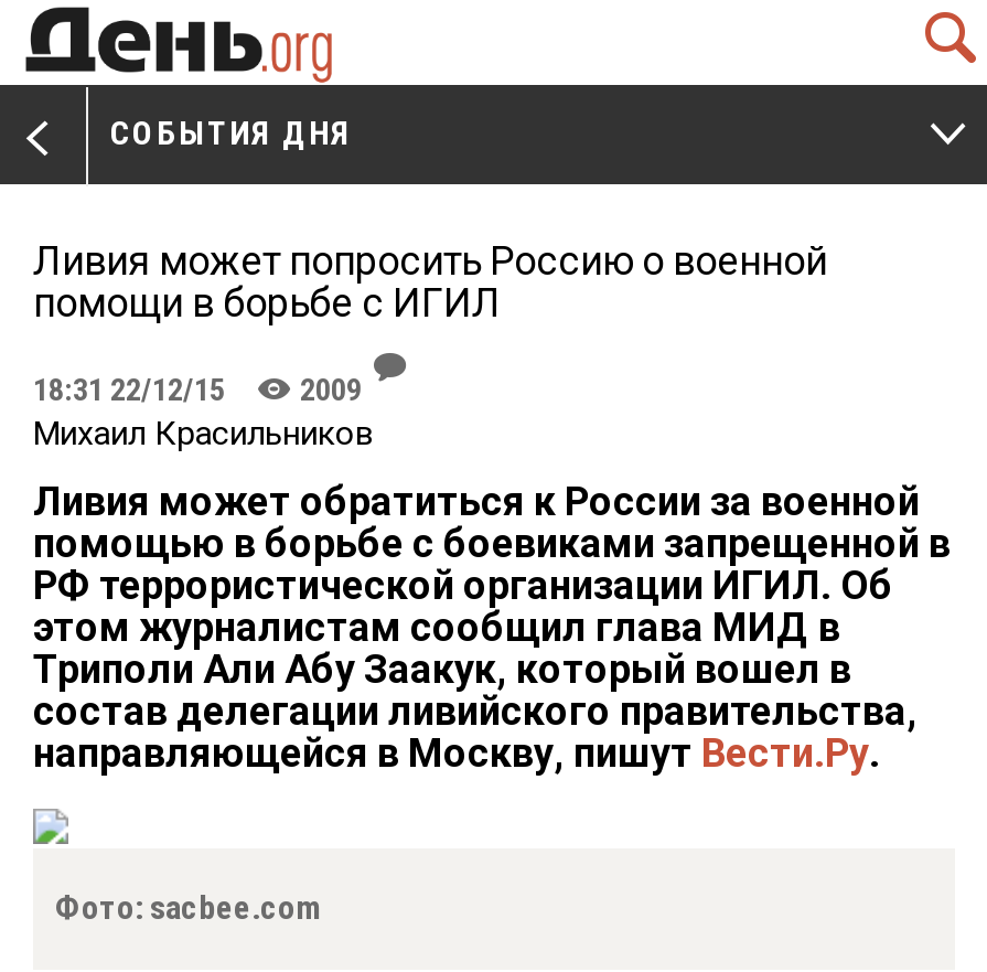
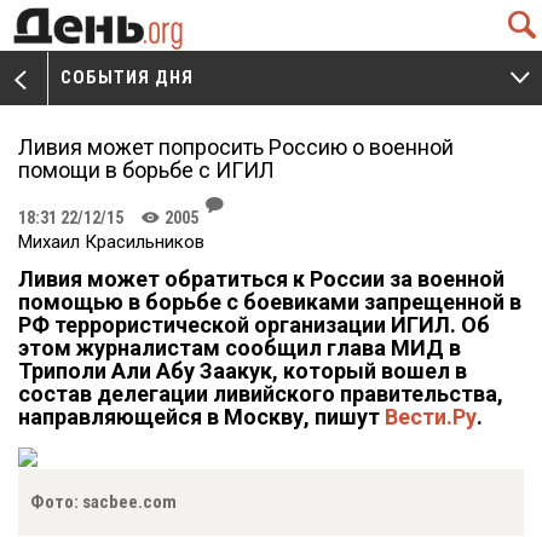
[33,372,362,407] 18:31 22/12/15 K 2009 -> [18,208,198,227] 18:31 22/12/15 K 2005

